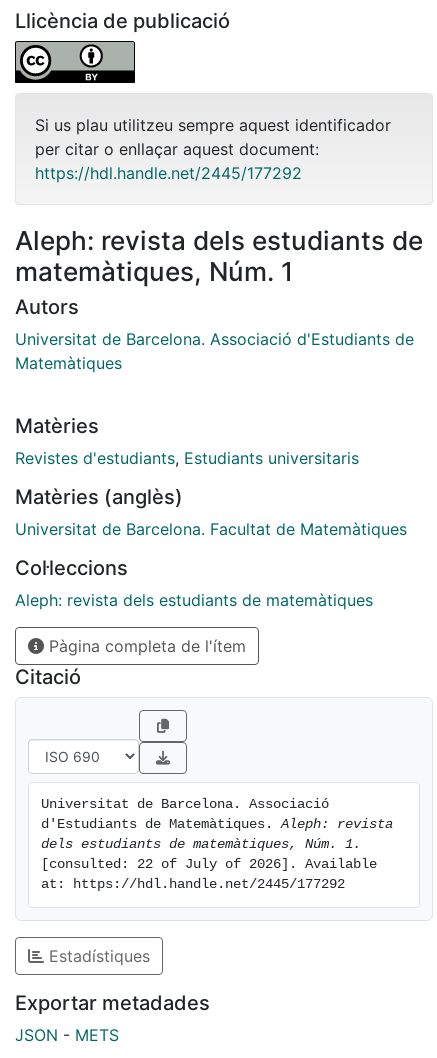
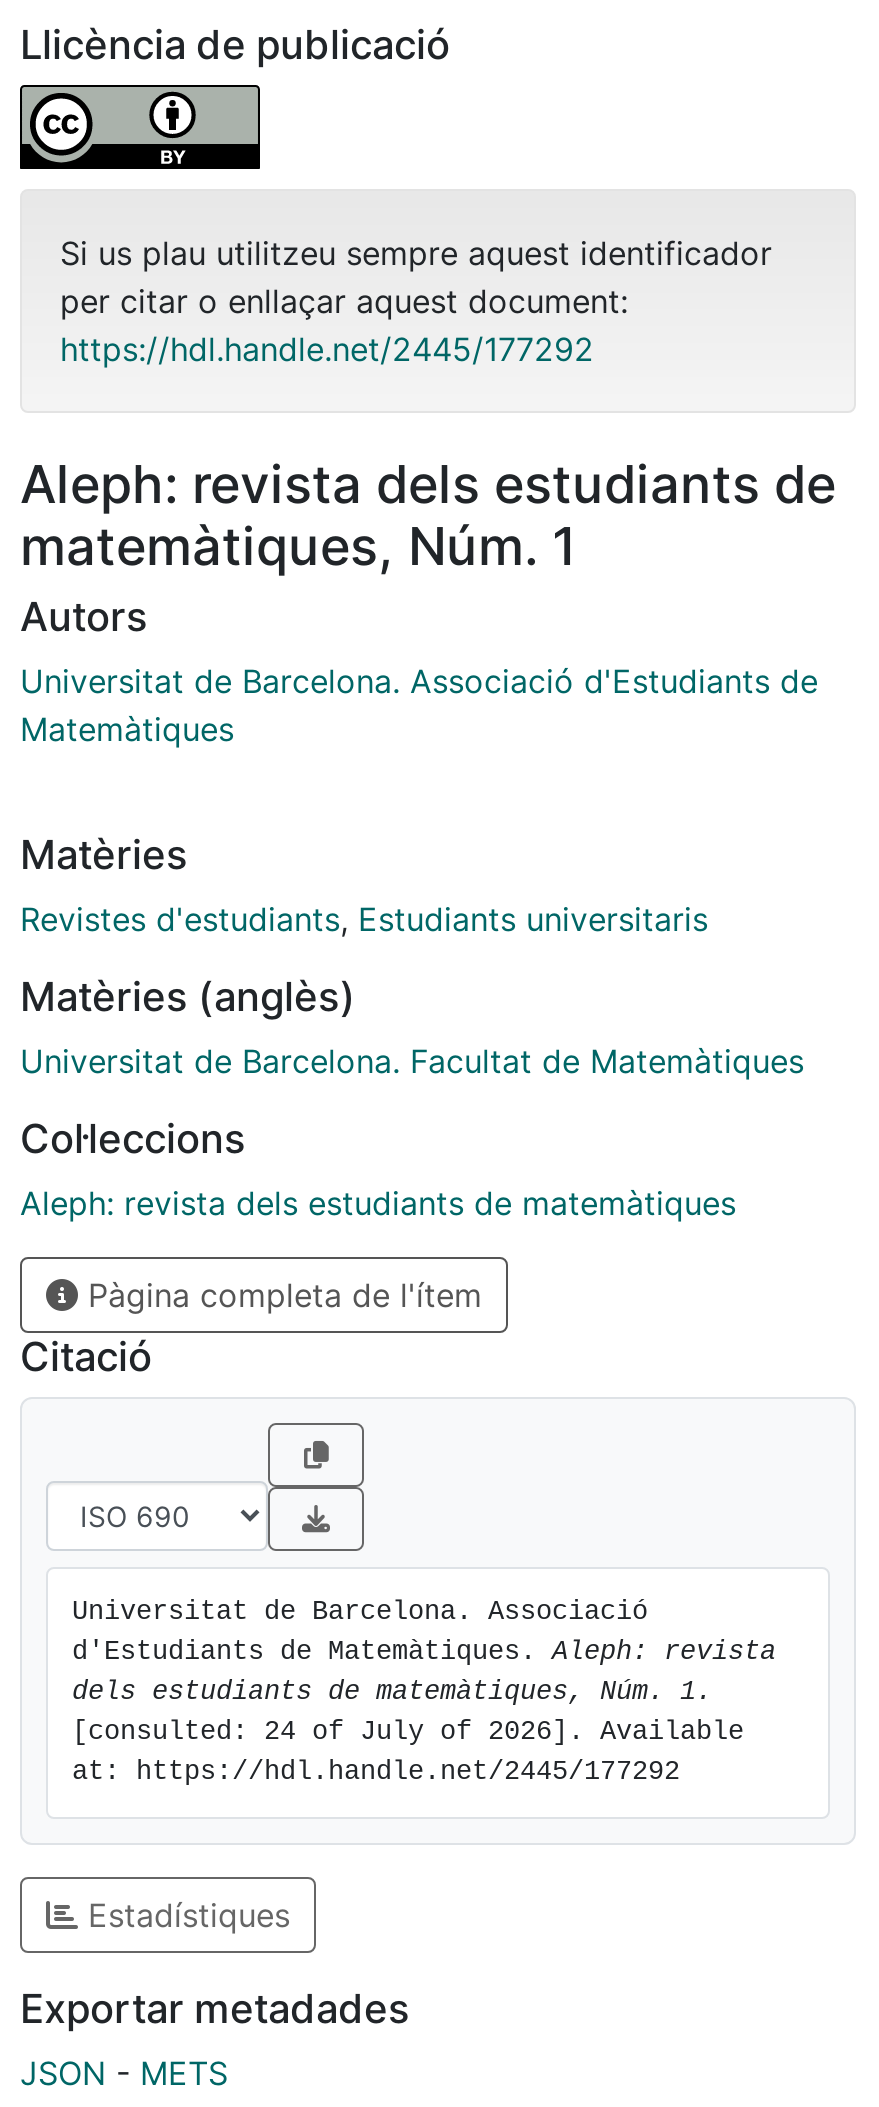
[41,857,377,872] [consulted: 22 of July of 2026]. Available -> [72,1717,744,1747] [consulted: 24 of July of 2026]. Available

